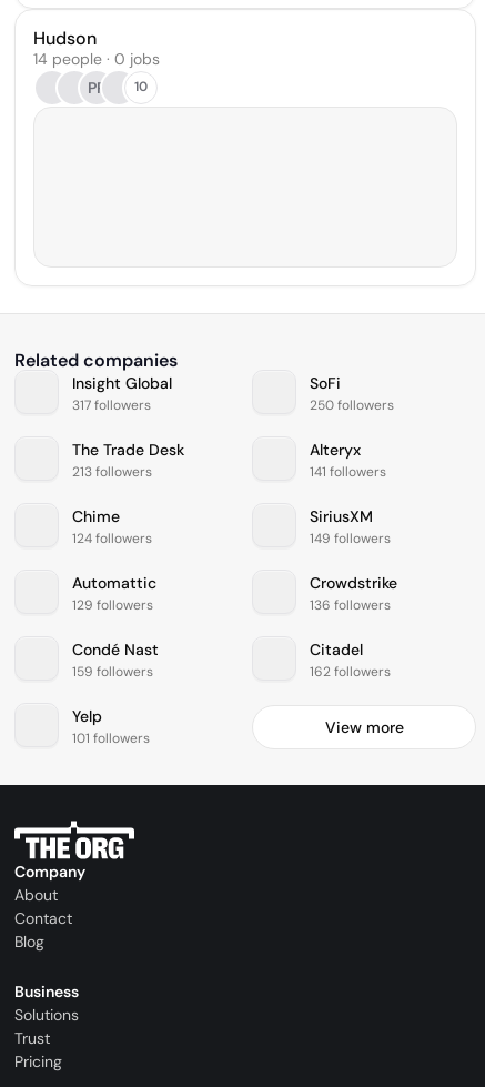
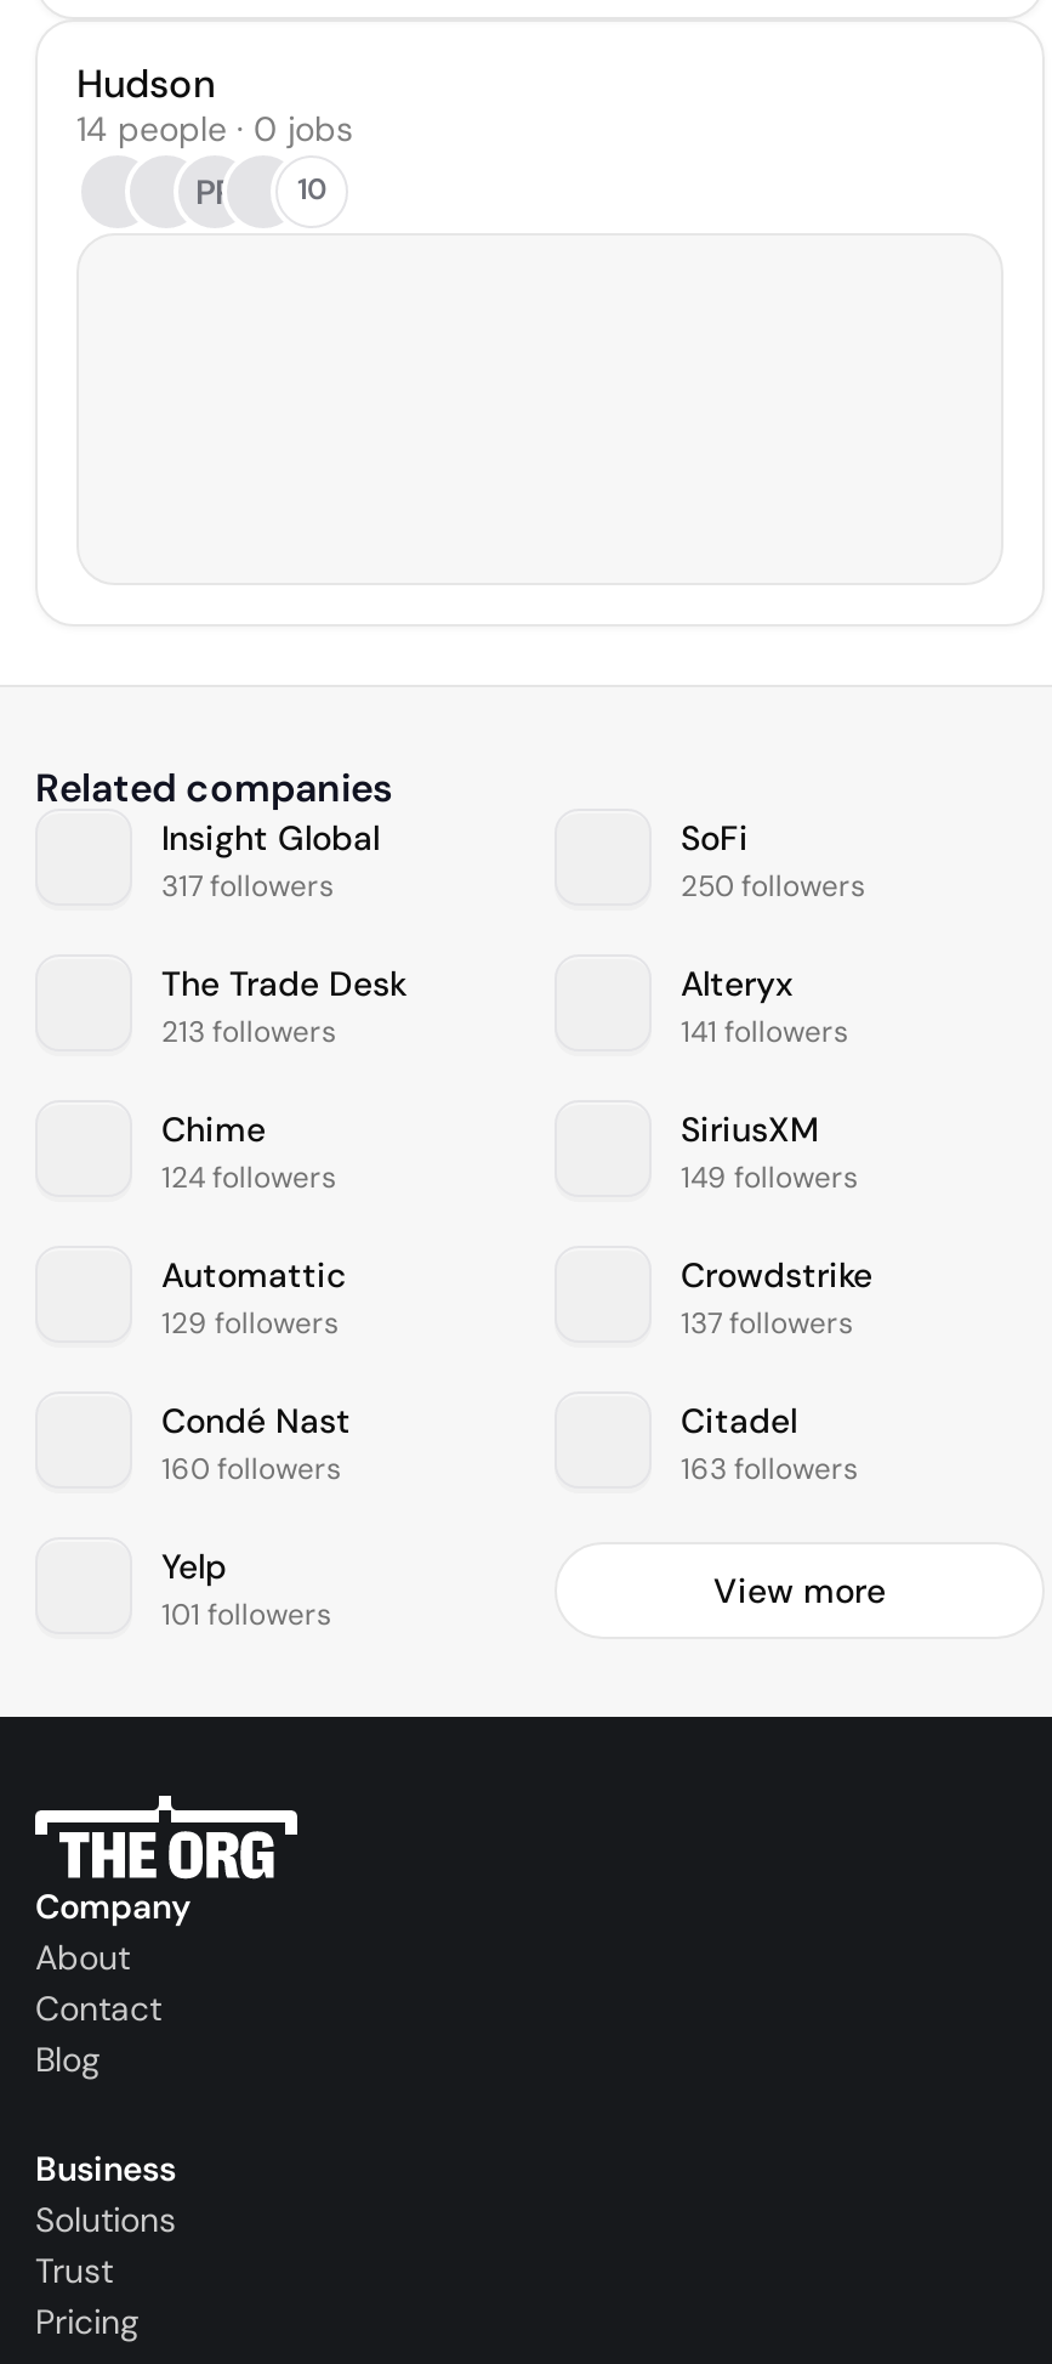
[310,597,391,615] 136 followers -> [681,1305,853,1344] 137 followers
[72,663,153,681] 159 followers -> [161,1451,341,1490] 160 followers
[310,663,391,681] 162 followers -> [681,1451,858,1490] 163 followers

